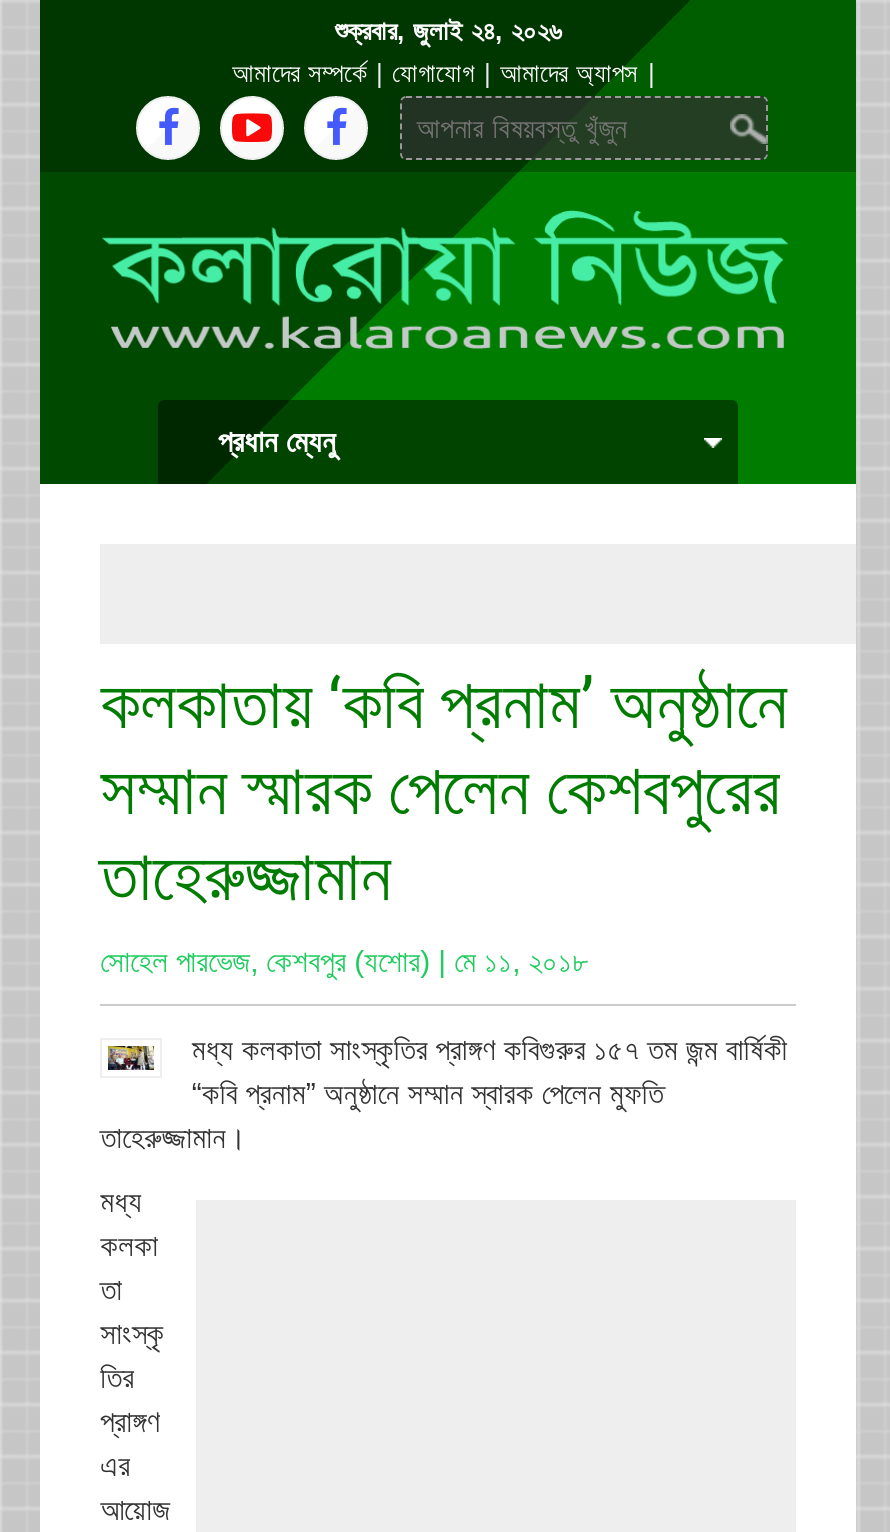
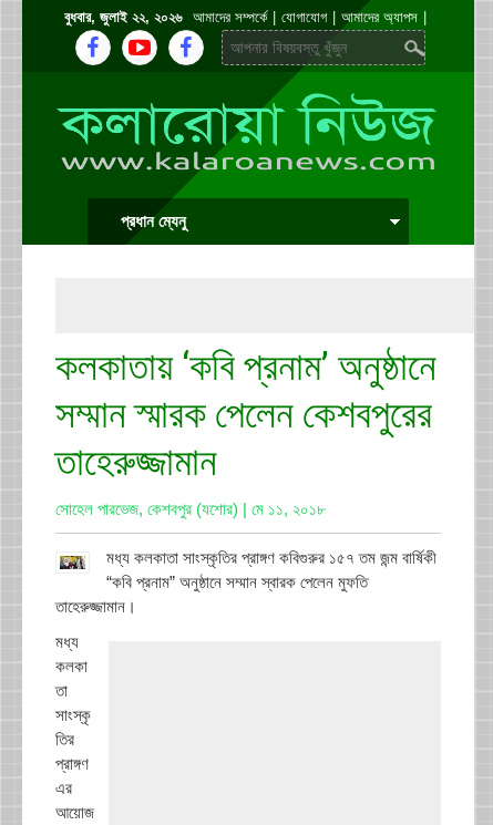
[335,16,561,46] শুক্রবার, জুলাই ২৪, ২০২৬ -> [64,9,182,25] বুধবার, জুলাই ২২, ২০২৬
moved [448,164,540,252] -> [248,66,301,116]: [image]
moved [294,270,428,400] -> [165,127,238,197]: [image]

